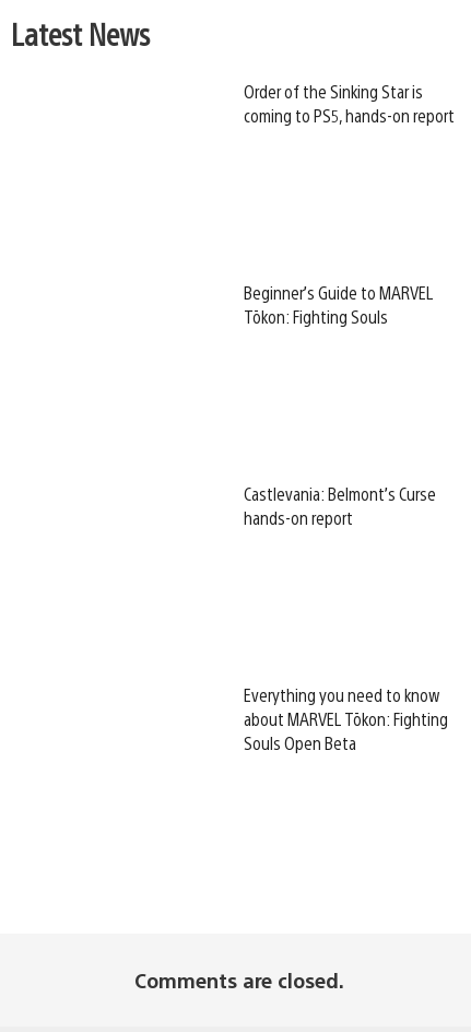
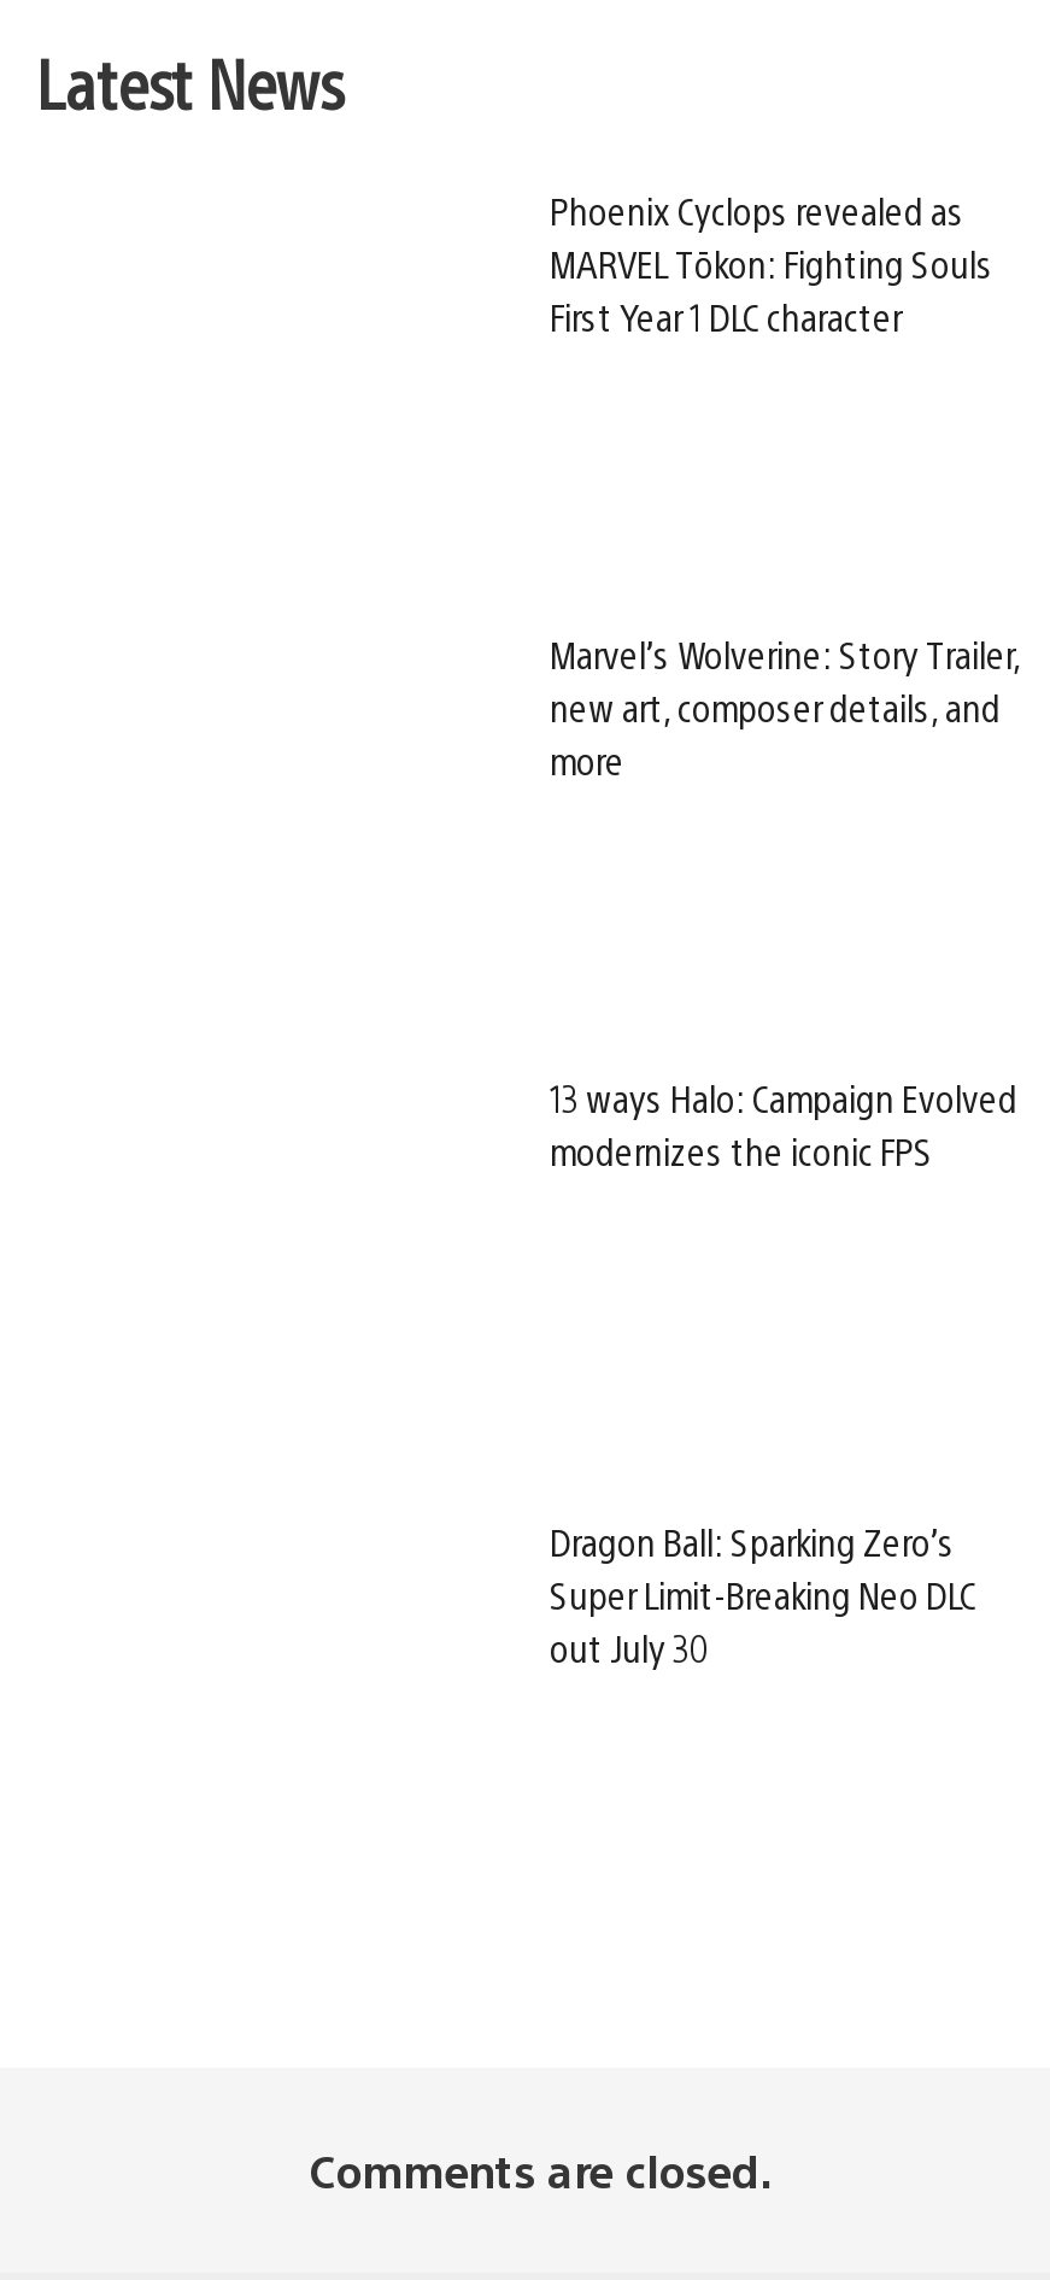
[244,80,455,127] Order of the Sinking Star is | coming to PS5, hands-on report -> [550,184,993,341] Phoenix Cyclops revealed as | MARVEL Tōkon: Fighting Souls | First Year 1 DLC character
[244,281,433,328] Beginner’s Guide to MARVEL | Tōkon: Fighting Souls -> [550,628,1020,784] Marvel’s Wolverine: Story Trailer, | new art, composer details, and | more
[244,482,436,529] Castlevania: Belmont’s Curse | hands-on report -> [550,1071,1017,1175] 13 ways Halo: Campaign Evolved | modernizes the iconic FPS
[244,683,448,754] Everything you need to know | about MARVEL Tōkon: Fighting | Souls Open Beta -> [550,1515,976,1672] Dragon Ball: Sparking Zero’s | Super Limit-Breaking Neo DLC | out July 30

